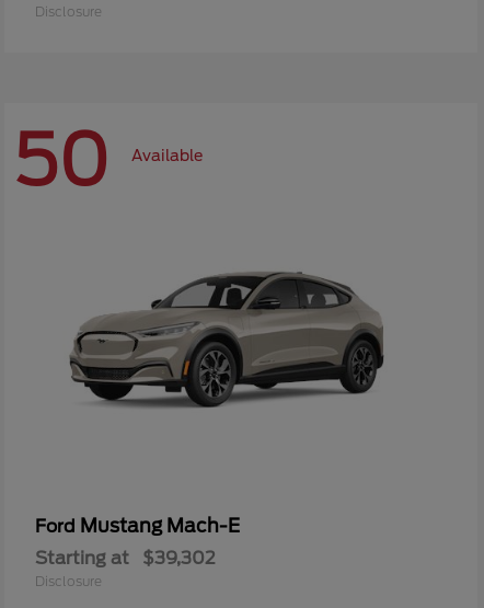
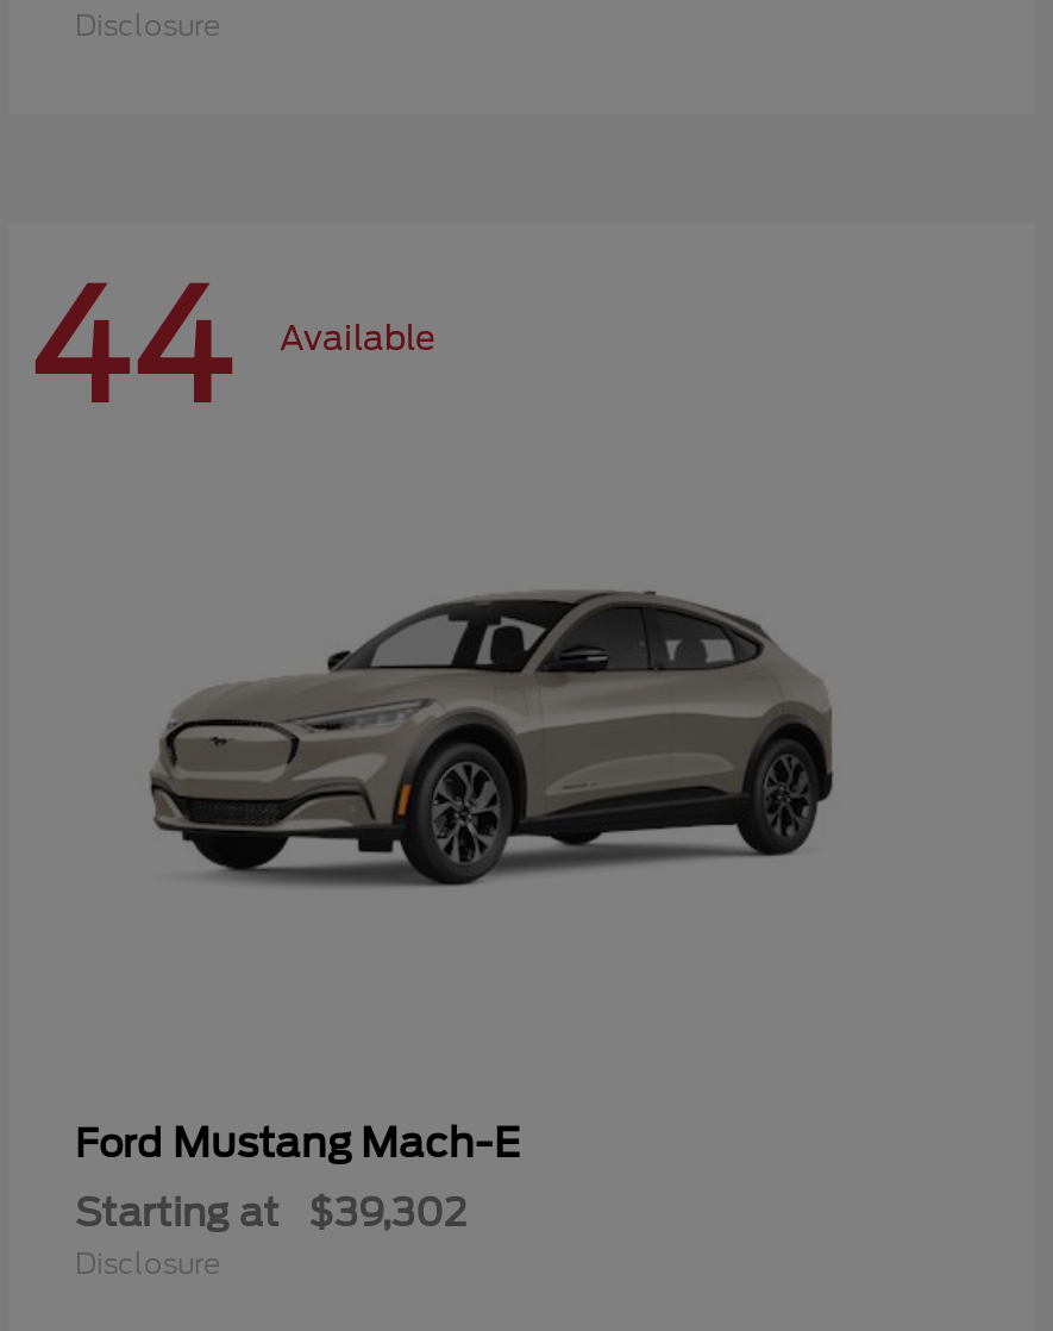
[13,118,203,202] 50 Available -> [27,257,434,438] 44 Available

